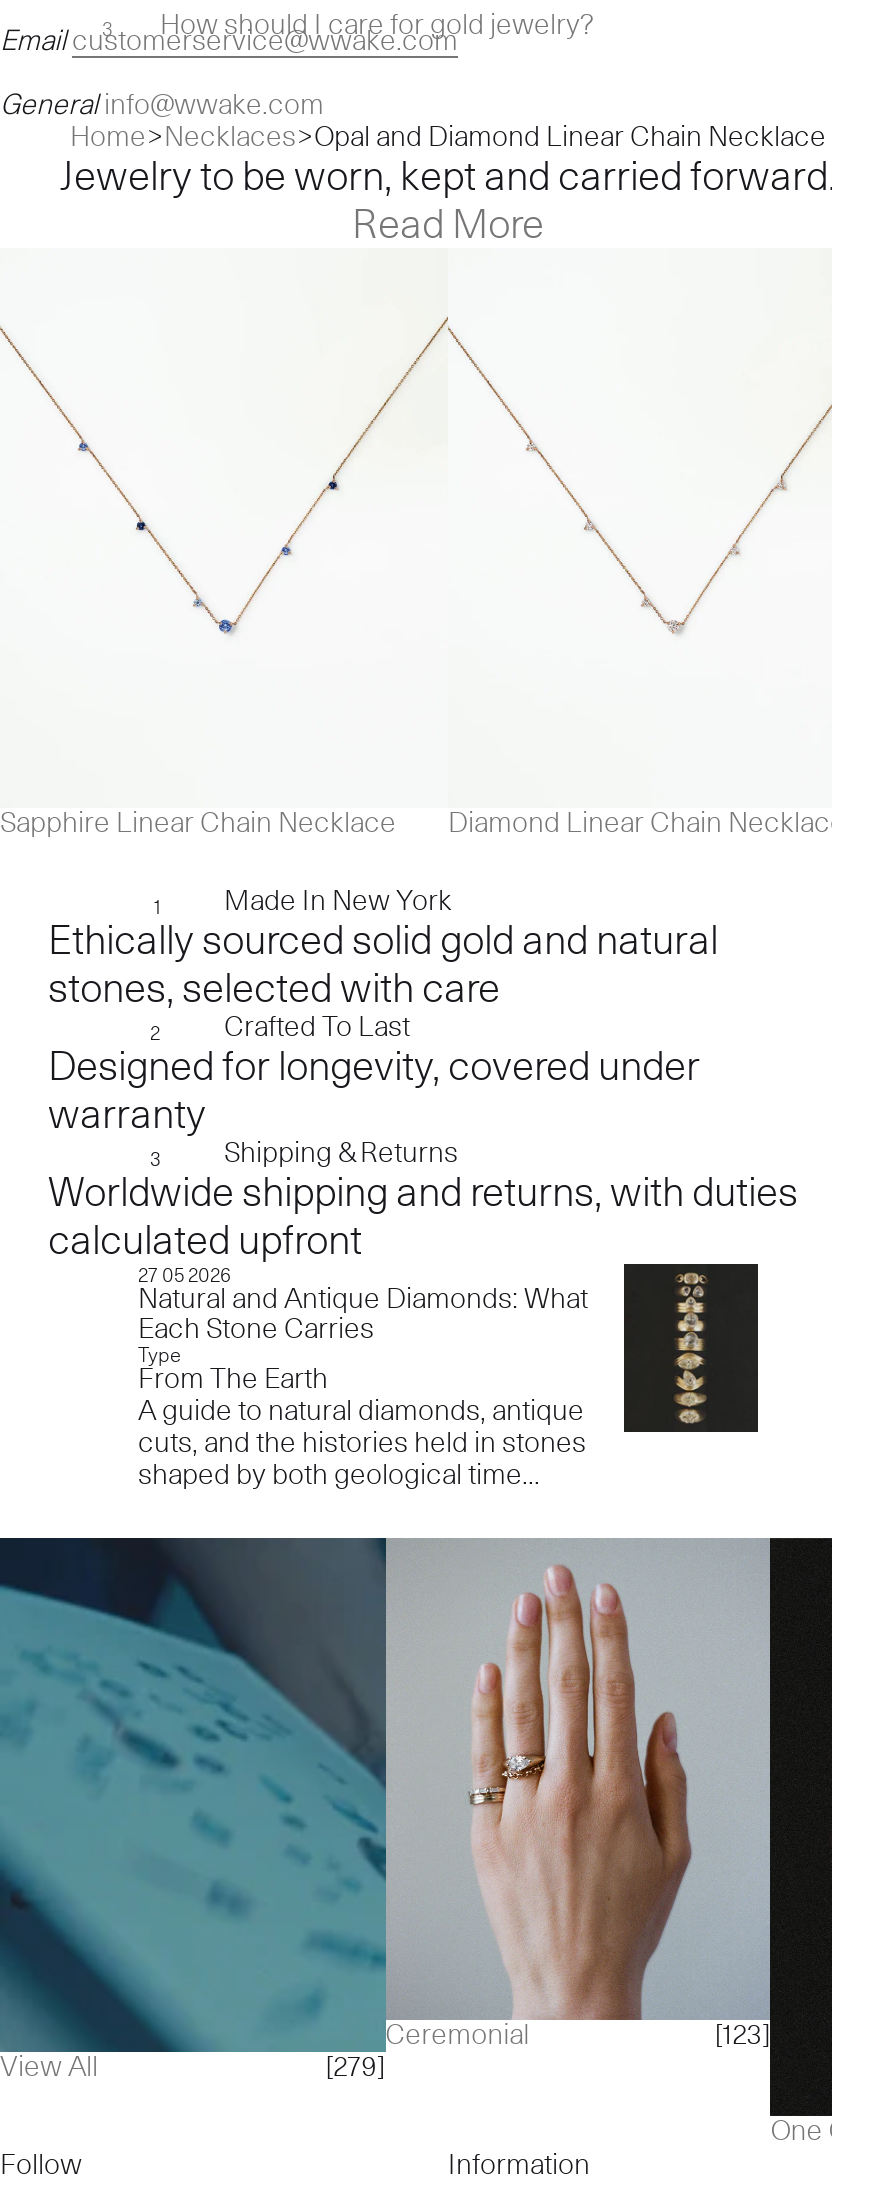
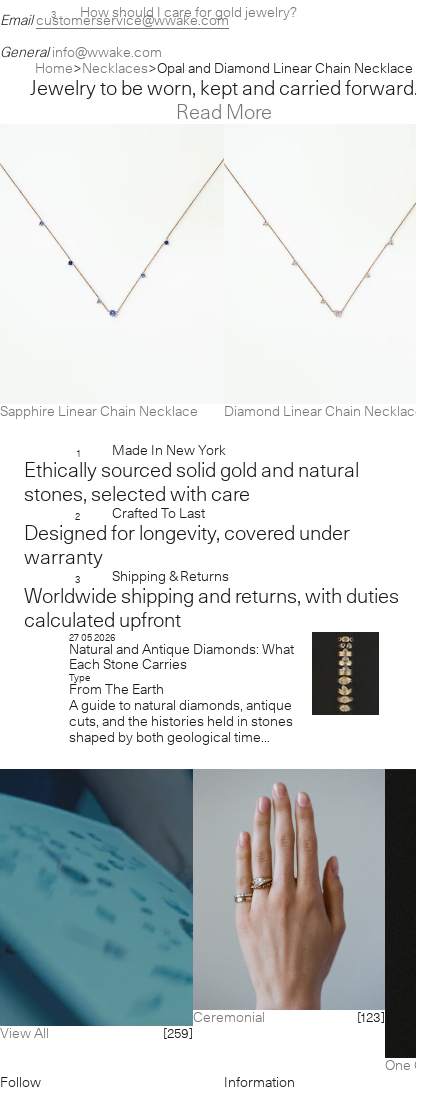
[325,2050,385,2082] [279] -> [163,1025,193,1041] [259]

